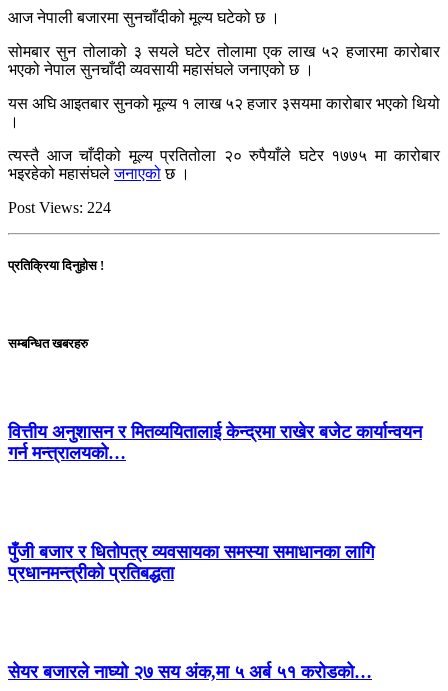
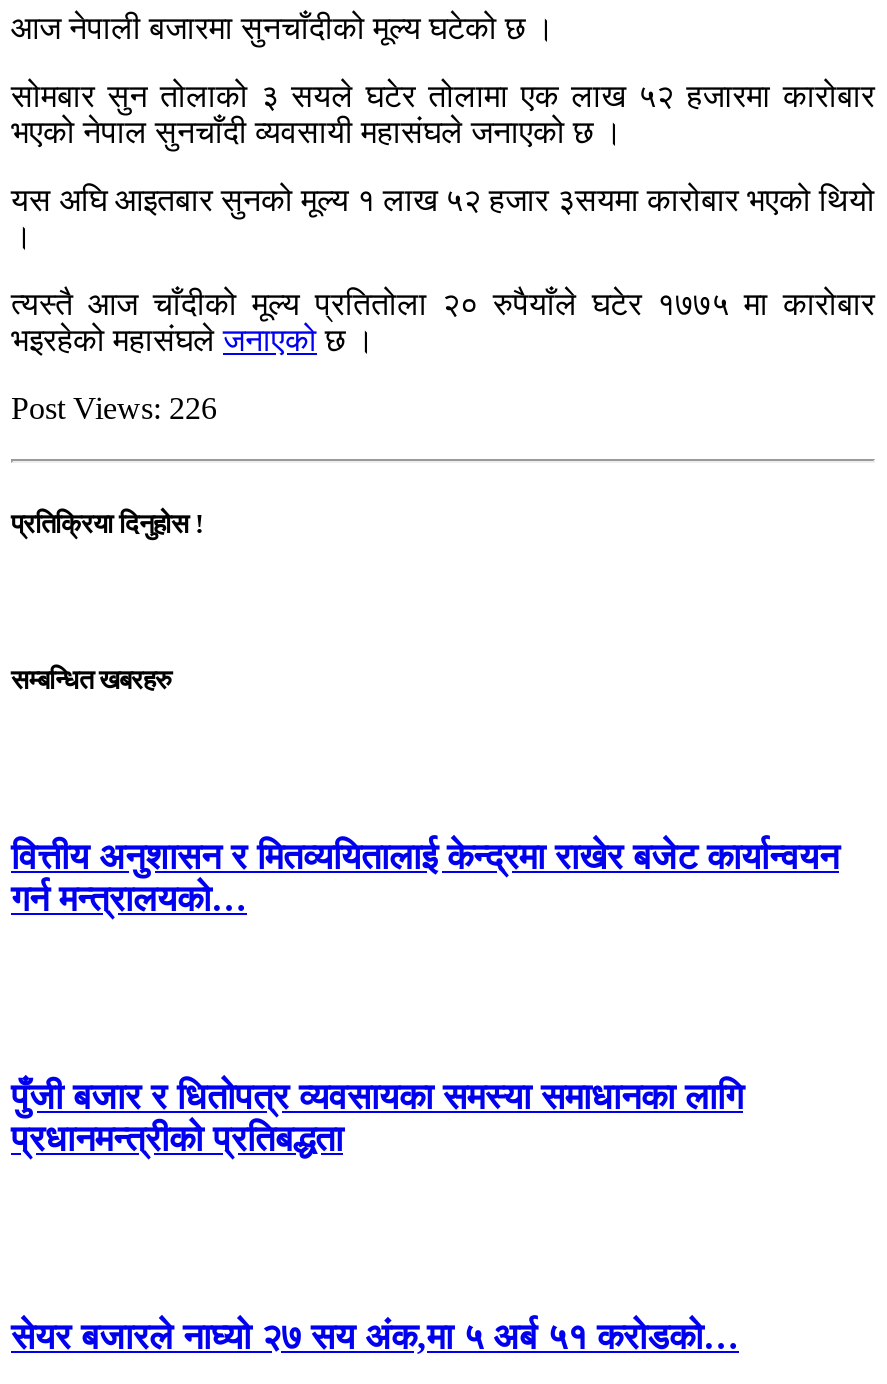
[8,199,111,216] Post Views: 224 -> [11,392,217,426] Post Views: 226

